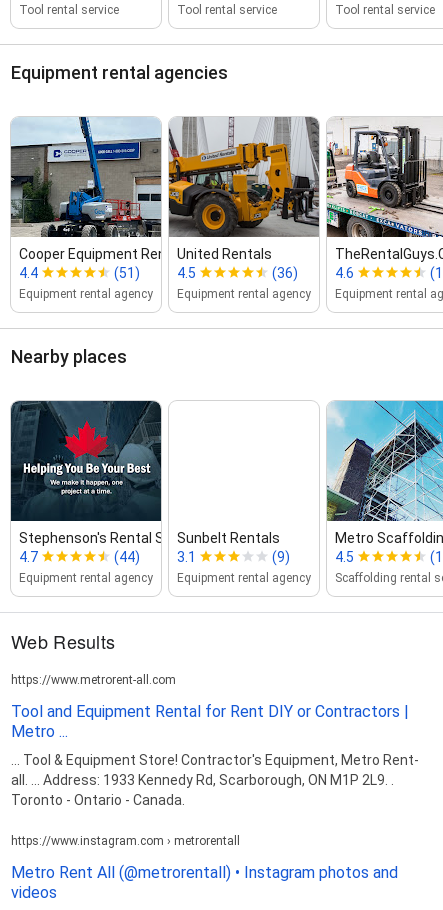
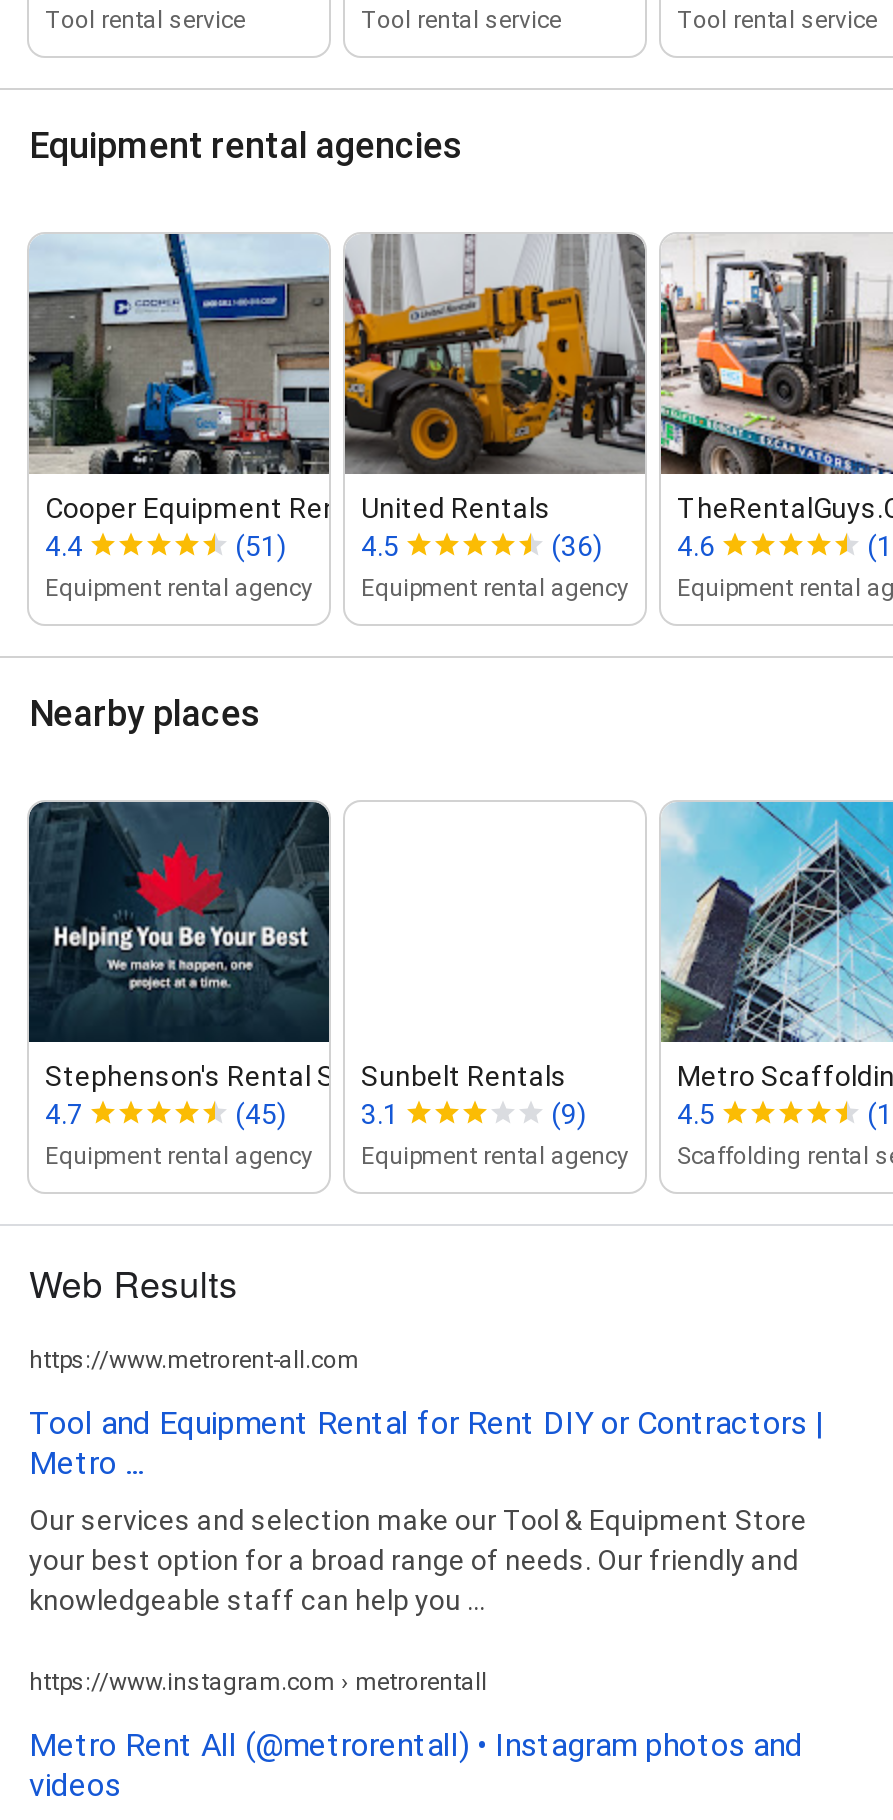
[114,549,140,565] (44) -> [235,1097,287,1129] (45)
[11,752,419,808] ... Tool & Equipment Store! Contractor's Equipment, Metro Rent- | all. ... Address: 1933 Kennedy Rd, Scarborough, ON M1P 2L9. . | Toronto - Ontario - Canada. -> [29,1503,807,1615] Our services and selection make our Tool & Equipment Store | your best option for a broad range of needs. Our friendly and | knowledgeable staff can help you ...

